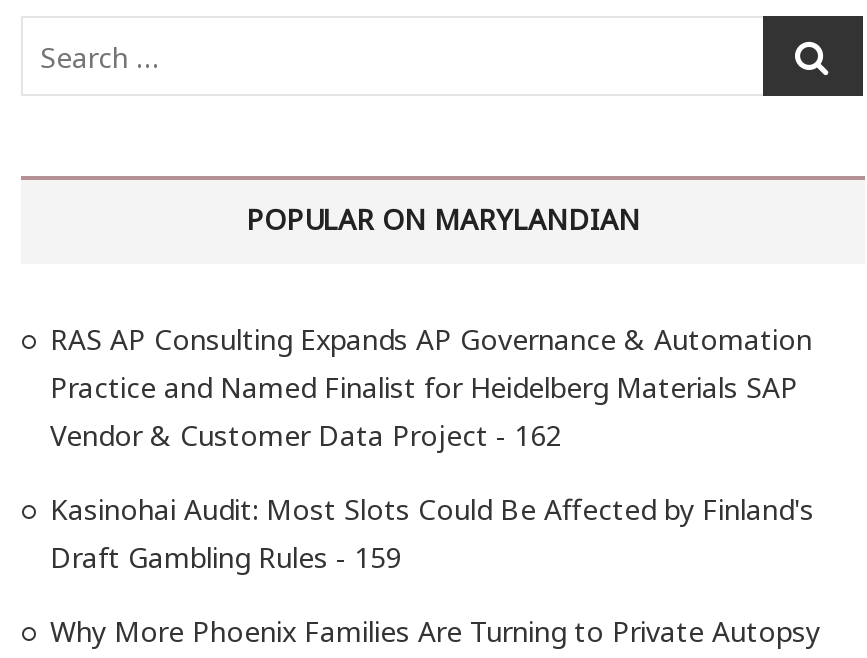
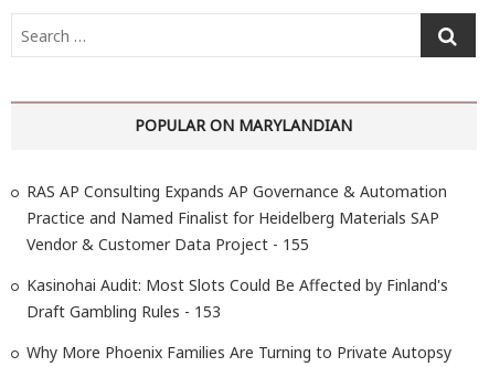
[50,416,562,454] Vendor & Customer Data Project - 162 -> [27,234,310,255] Vendor & Customer Data Project - 155
[50,538,402,576] Draft Gambling Rules - 159 -> [27,301,221,322] Draft Gambling Rules - 153

